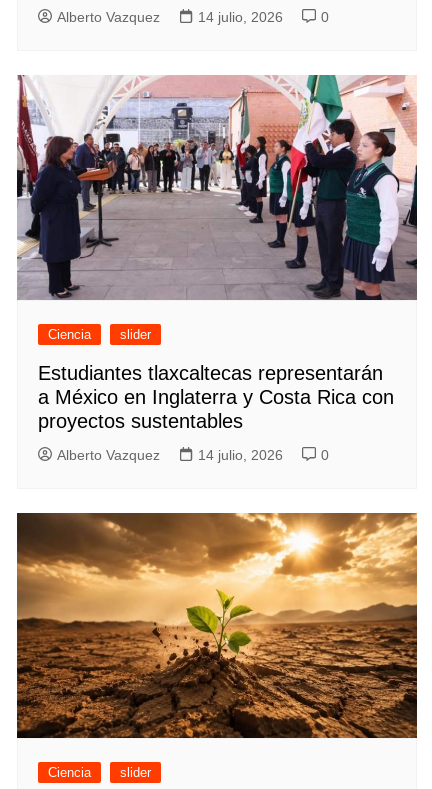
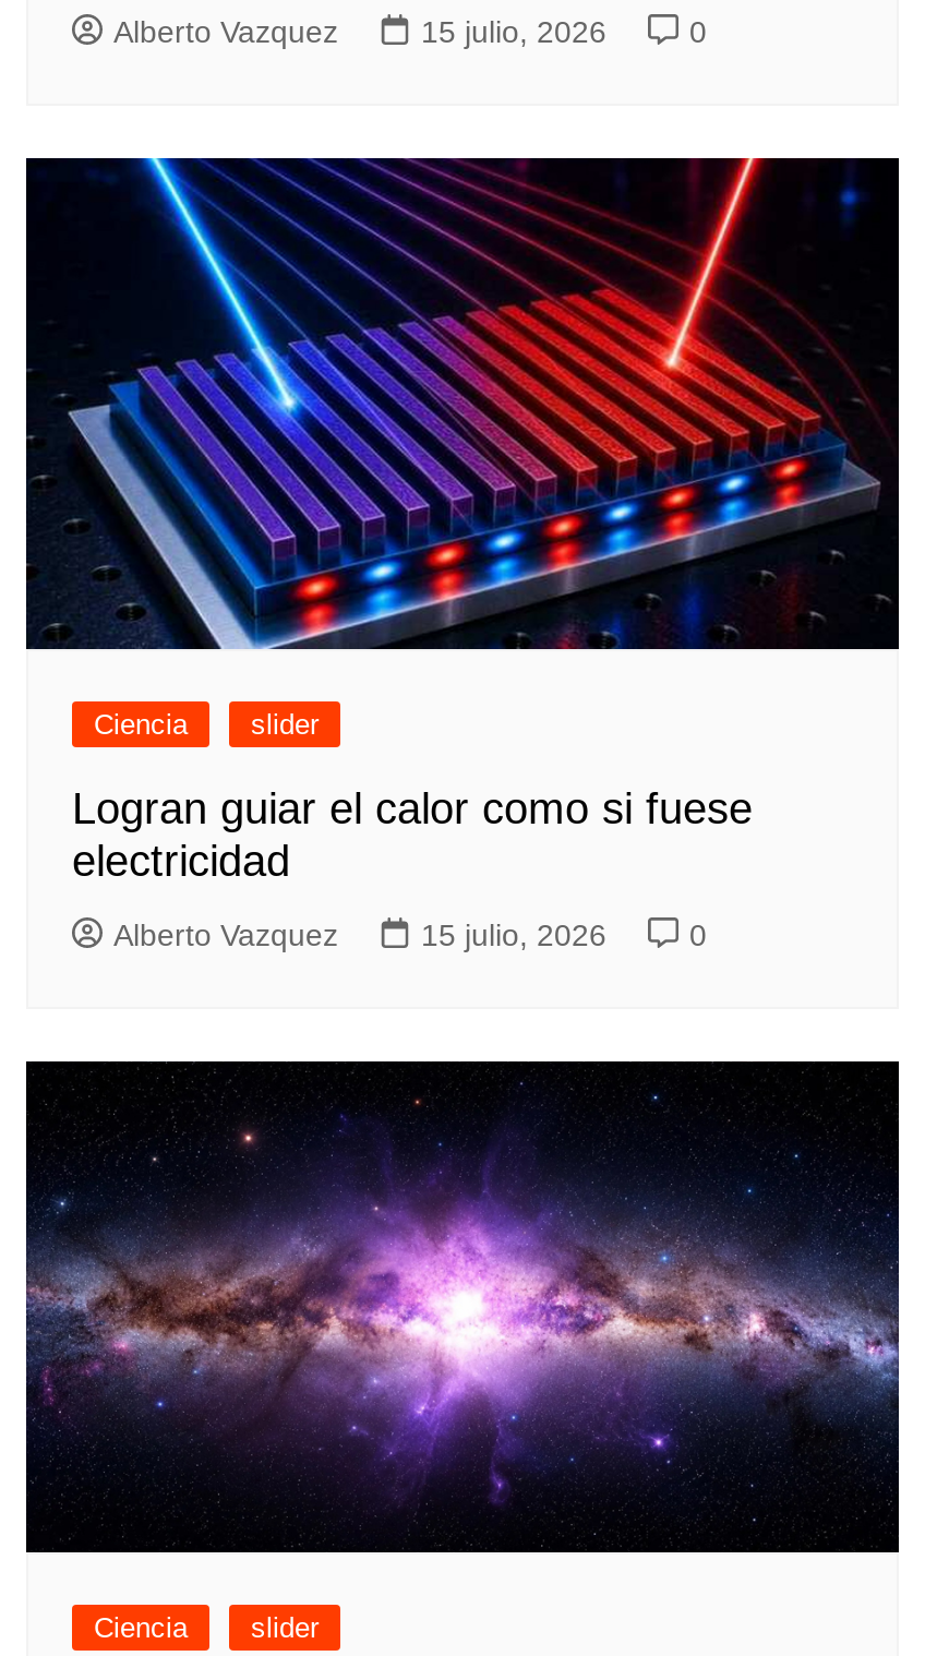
[198,9,283,25] 14 julio, 2026 -> [421,15,606,50] 15 julio, 2026
[16,74,418,300] [image] -> [24,155,901,650] [image]
[38,362,394,432] Estudiantes tlaxcaltecas representarán | a México en Inglaterra y Costa Rica con | proyectos sustentables -> [72,785,753,885] Logran guiar el calor como si fuese | electricidad
[198,447,283,463] 14 julio, 2026 -> [421,918,606,953] 15 julio, 2026
[16,512,418,739] [image] -> [24,1058,901,1556] [image]

